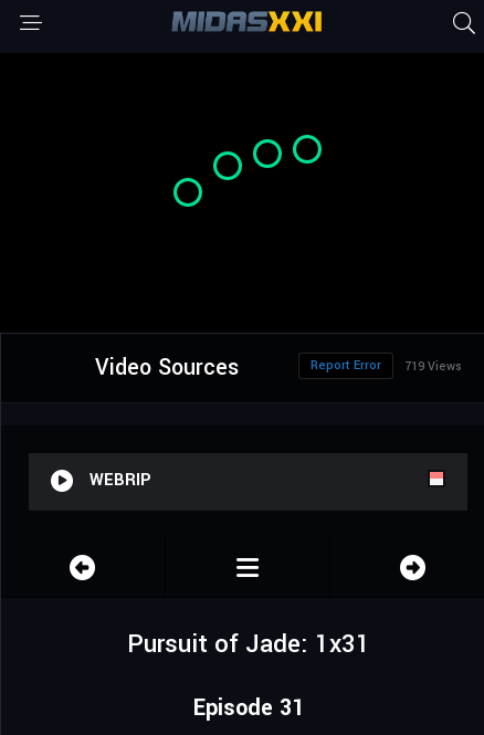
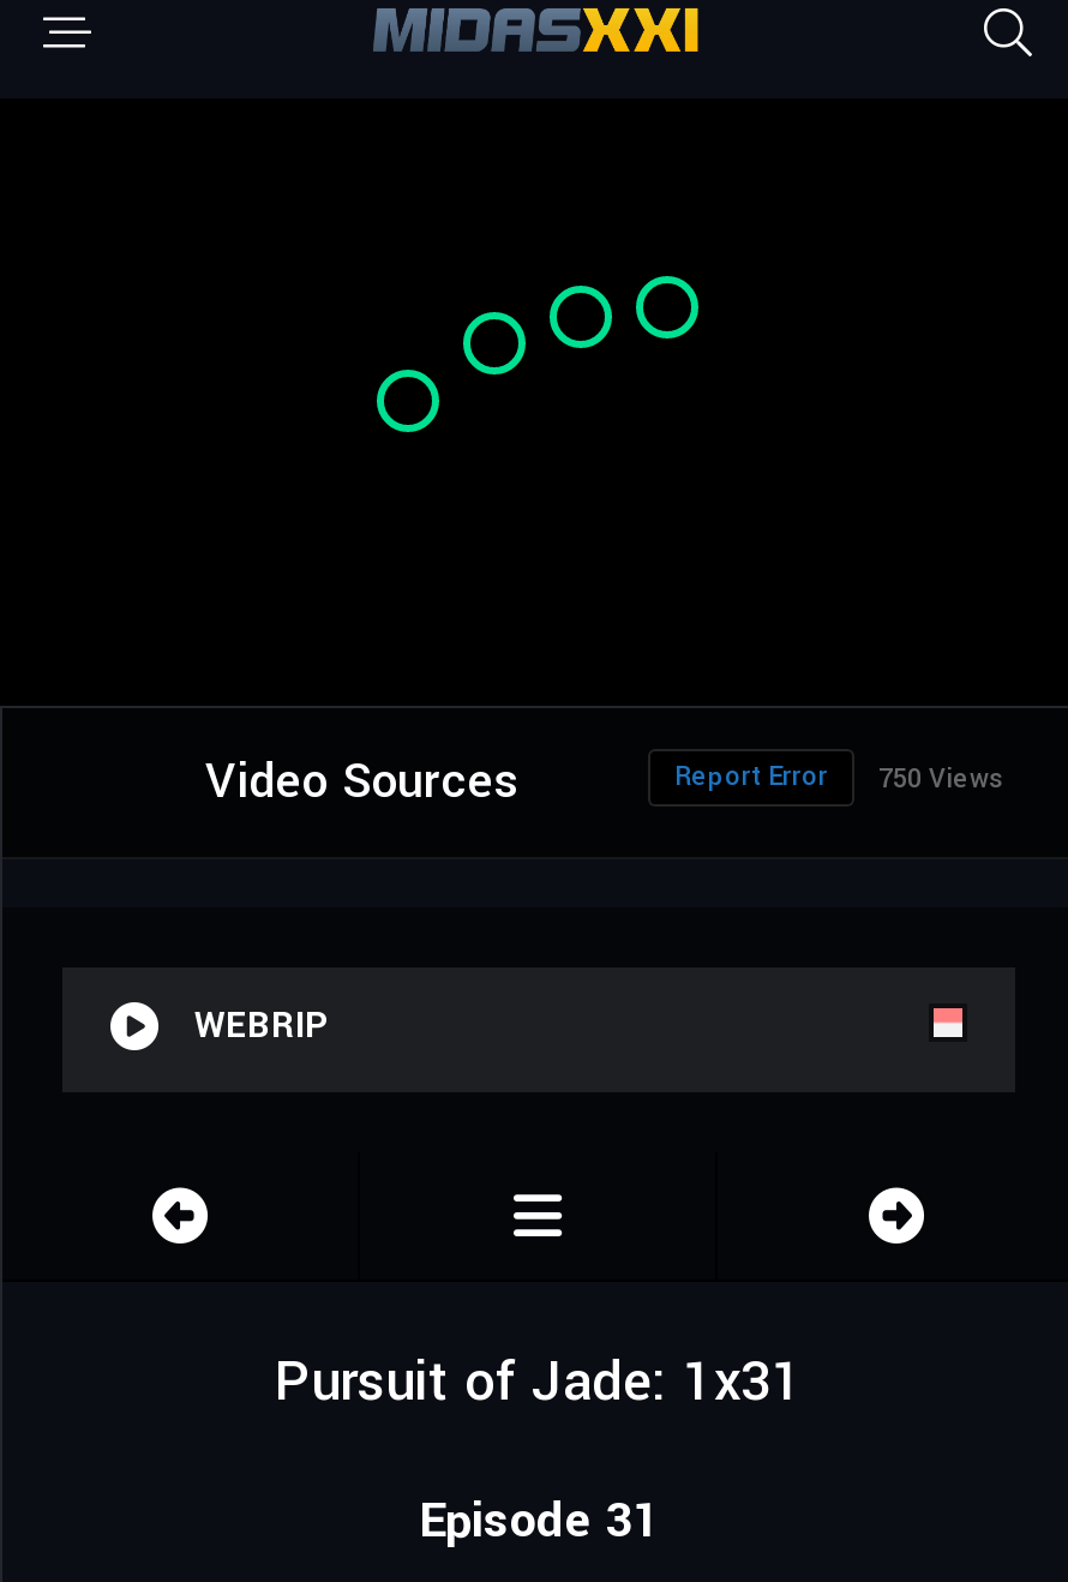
[311,357,462,375] Report Error 719 Views -> [674,759,1003,797] Report Error 750 Views

